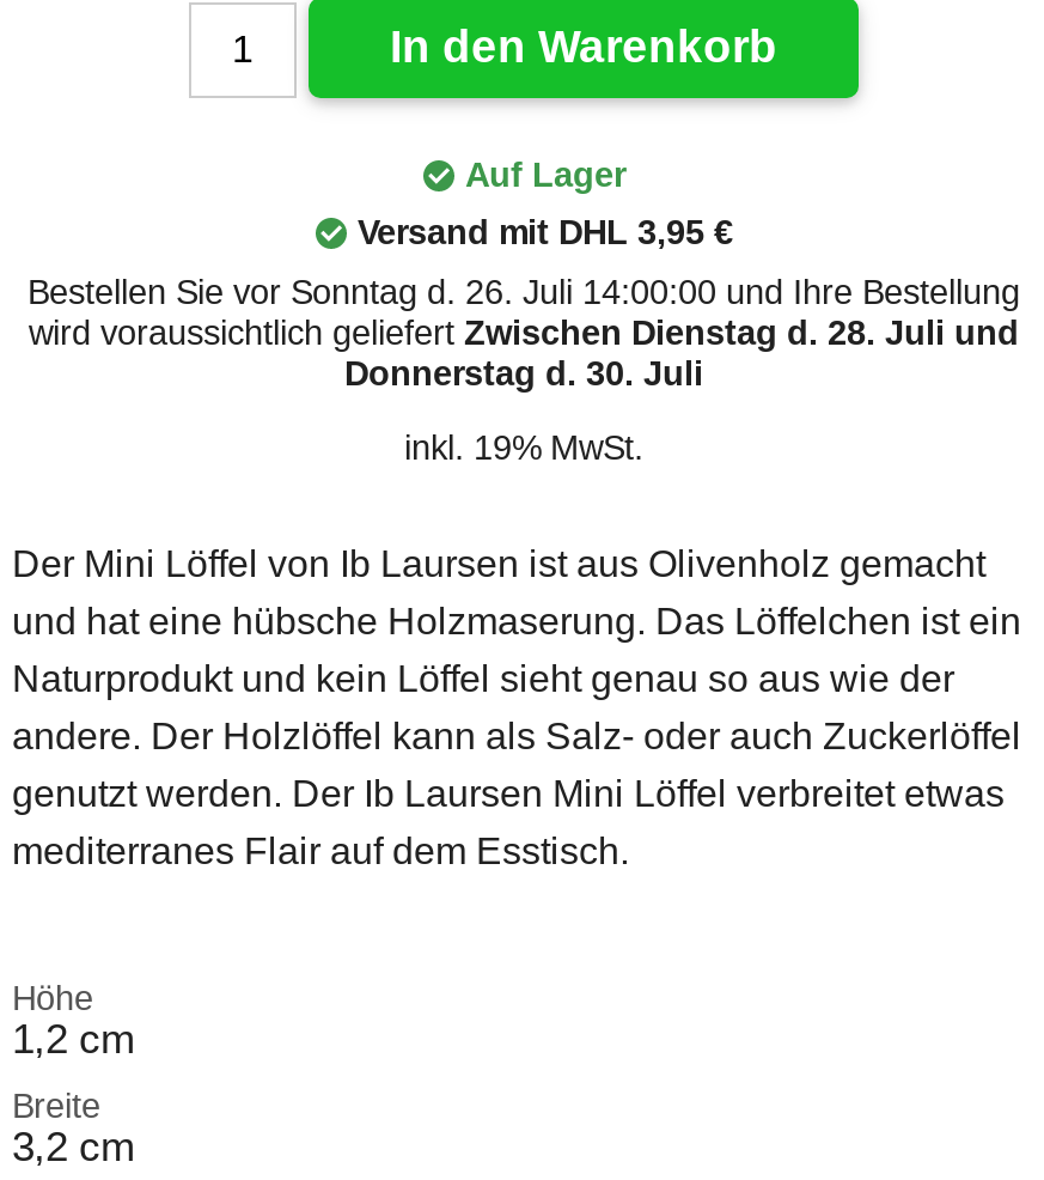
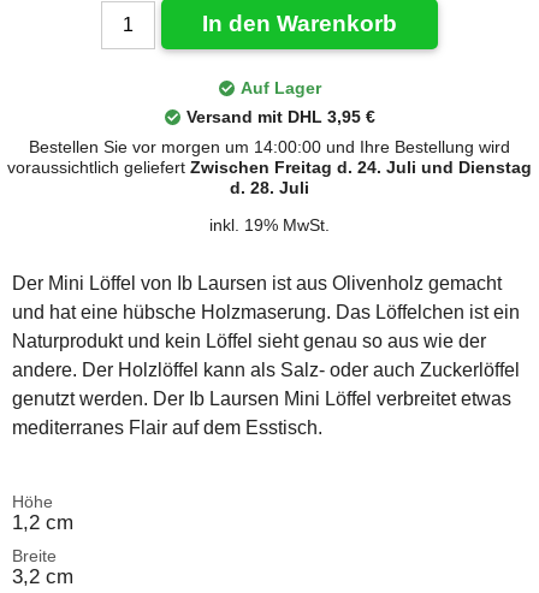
[28,274,1020,393] Bestellen Sie vor Sonntag d. 26. Juli 14:00:00 und Ihre Bestellung | wird voraussichtlich geliefert Zwischen Dienstag d. 28. Juli und | Donnerstag d. 30. Juli -> [7,137,532,198] Bestellen Sie vor morgen um 14:00:00 und Ihre Bestellung wird | voraussichtlich geliefert Zwischen Freitag d. 24. Juli und Dienstag | d. 28. Juli

